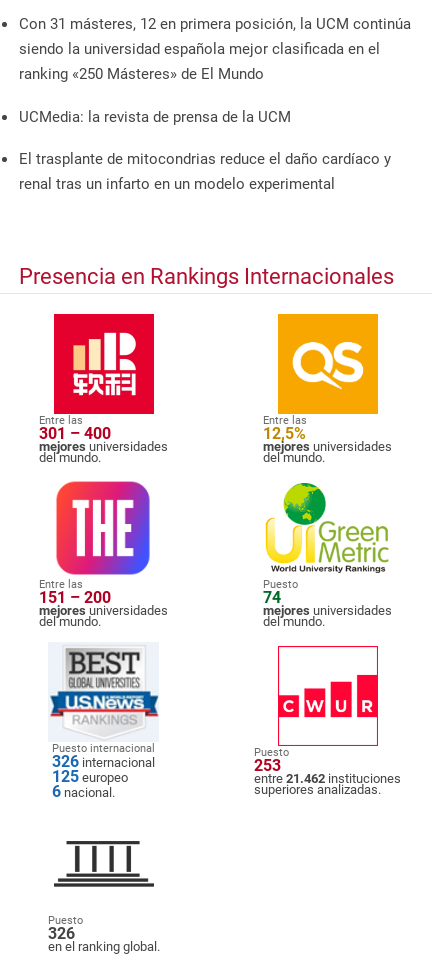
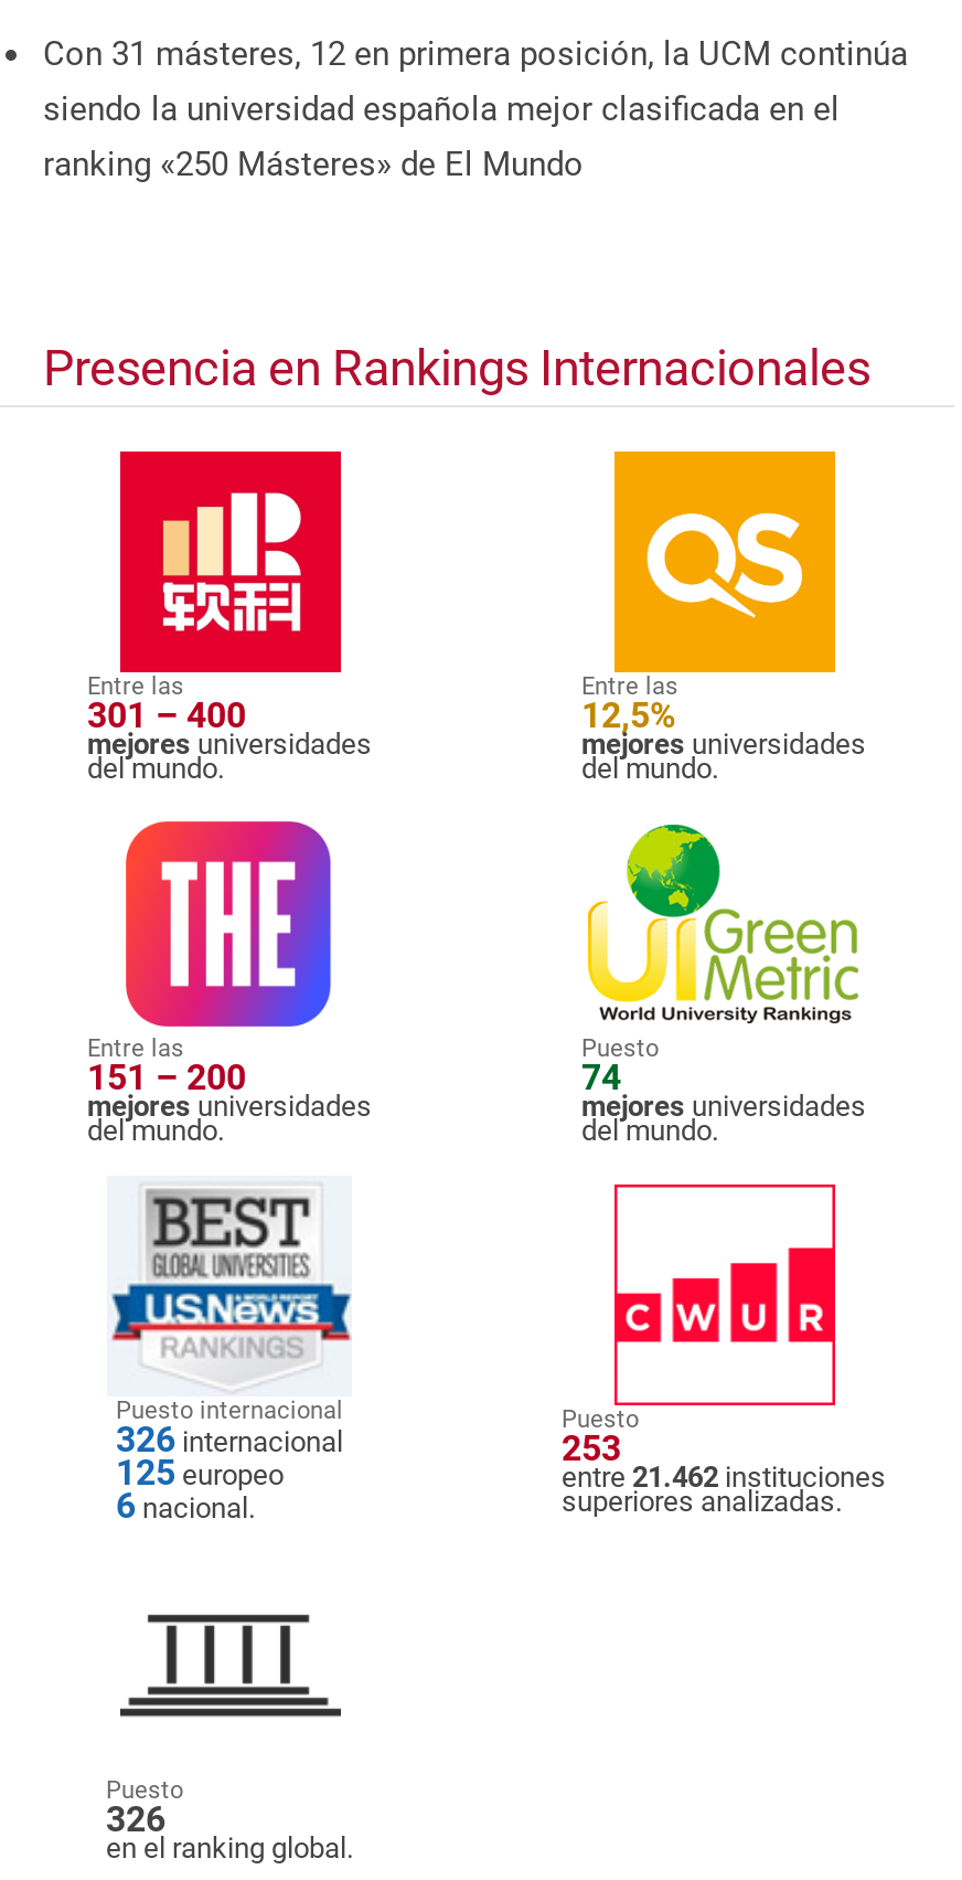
[19,108,391,193] UCMedia: la revista de prensa de la UCM | El trasplante de mitocondrias reduce el daño cardíaco y | renal tras un infarto en un modelo experimental -> none

